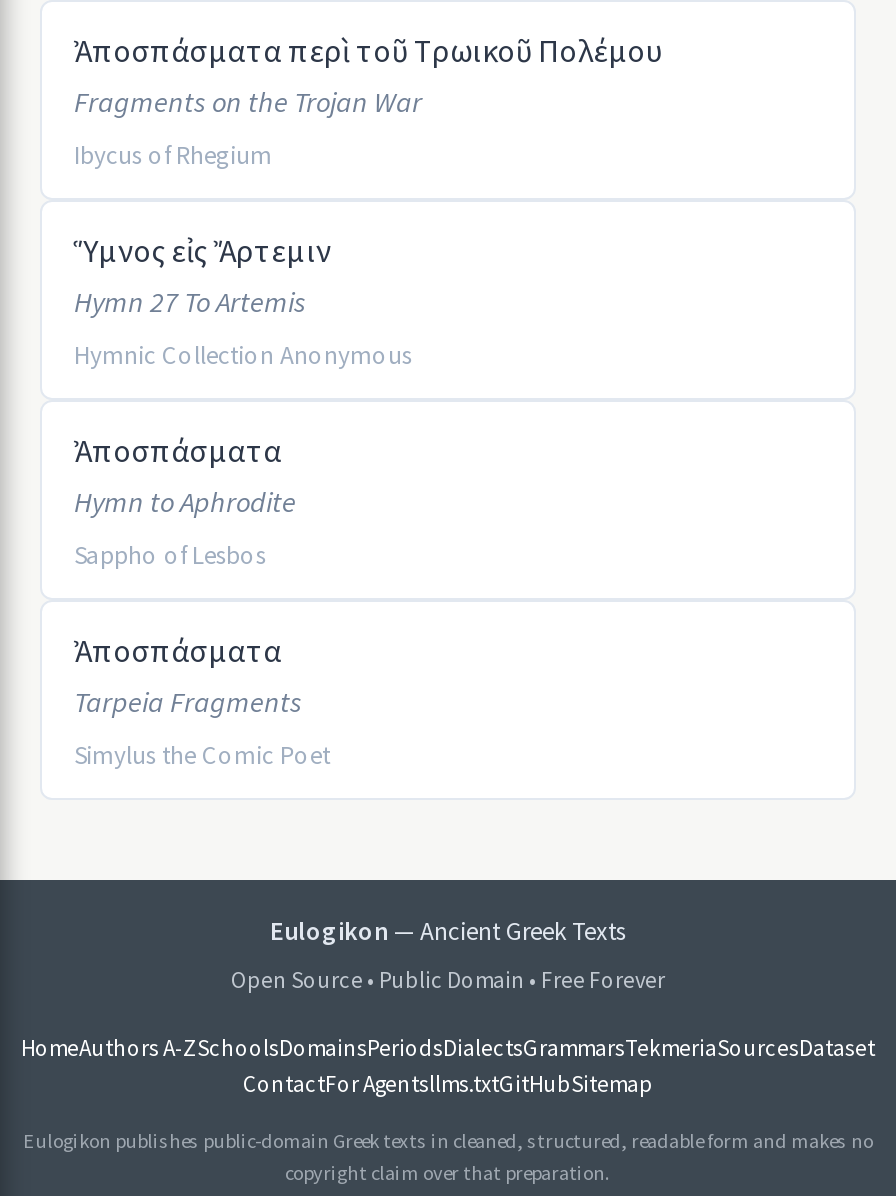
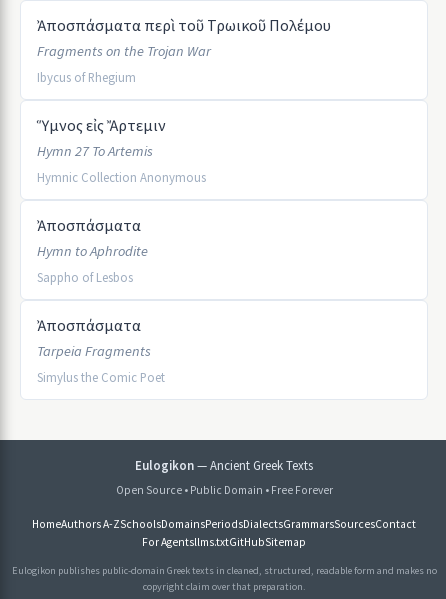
[21,1034,875,1098] HomeAuthors A-ZSchoolsDomainsPeriodsDialectsGrammarsTekmeriaSourcesDataset | ContactFor Agentsllms.txtGitHubSitemap -> [32,517,416,549] HomeAuthors A-ZSchoolsDomainsPeriodsDialectsGrammarsSourcesContact | For Agentsllms.txtGitHubSitemap

